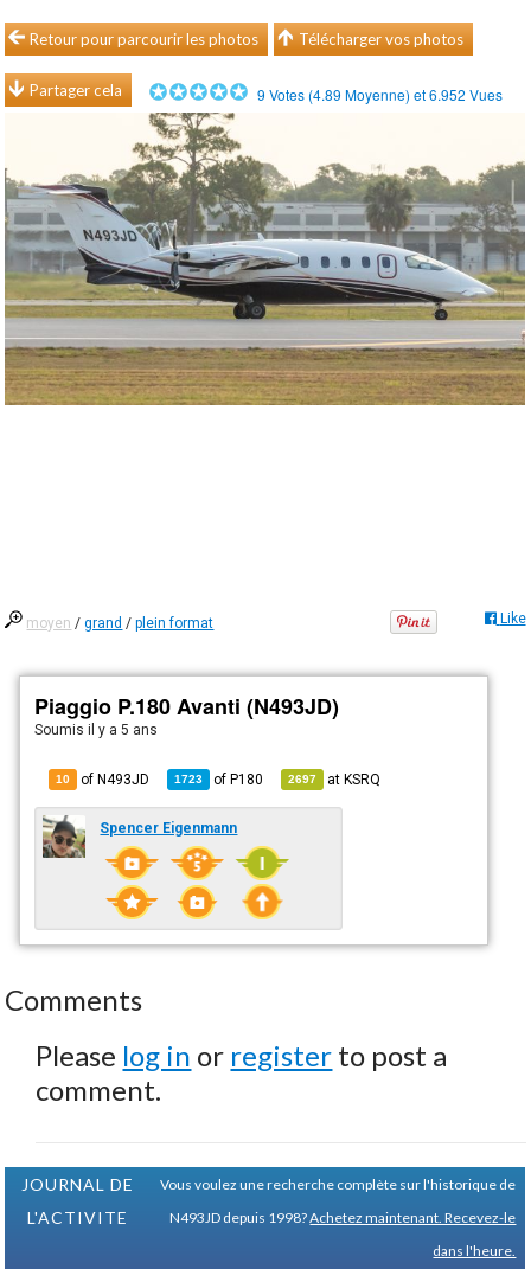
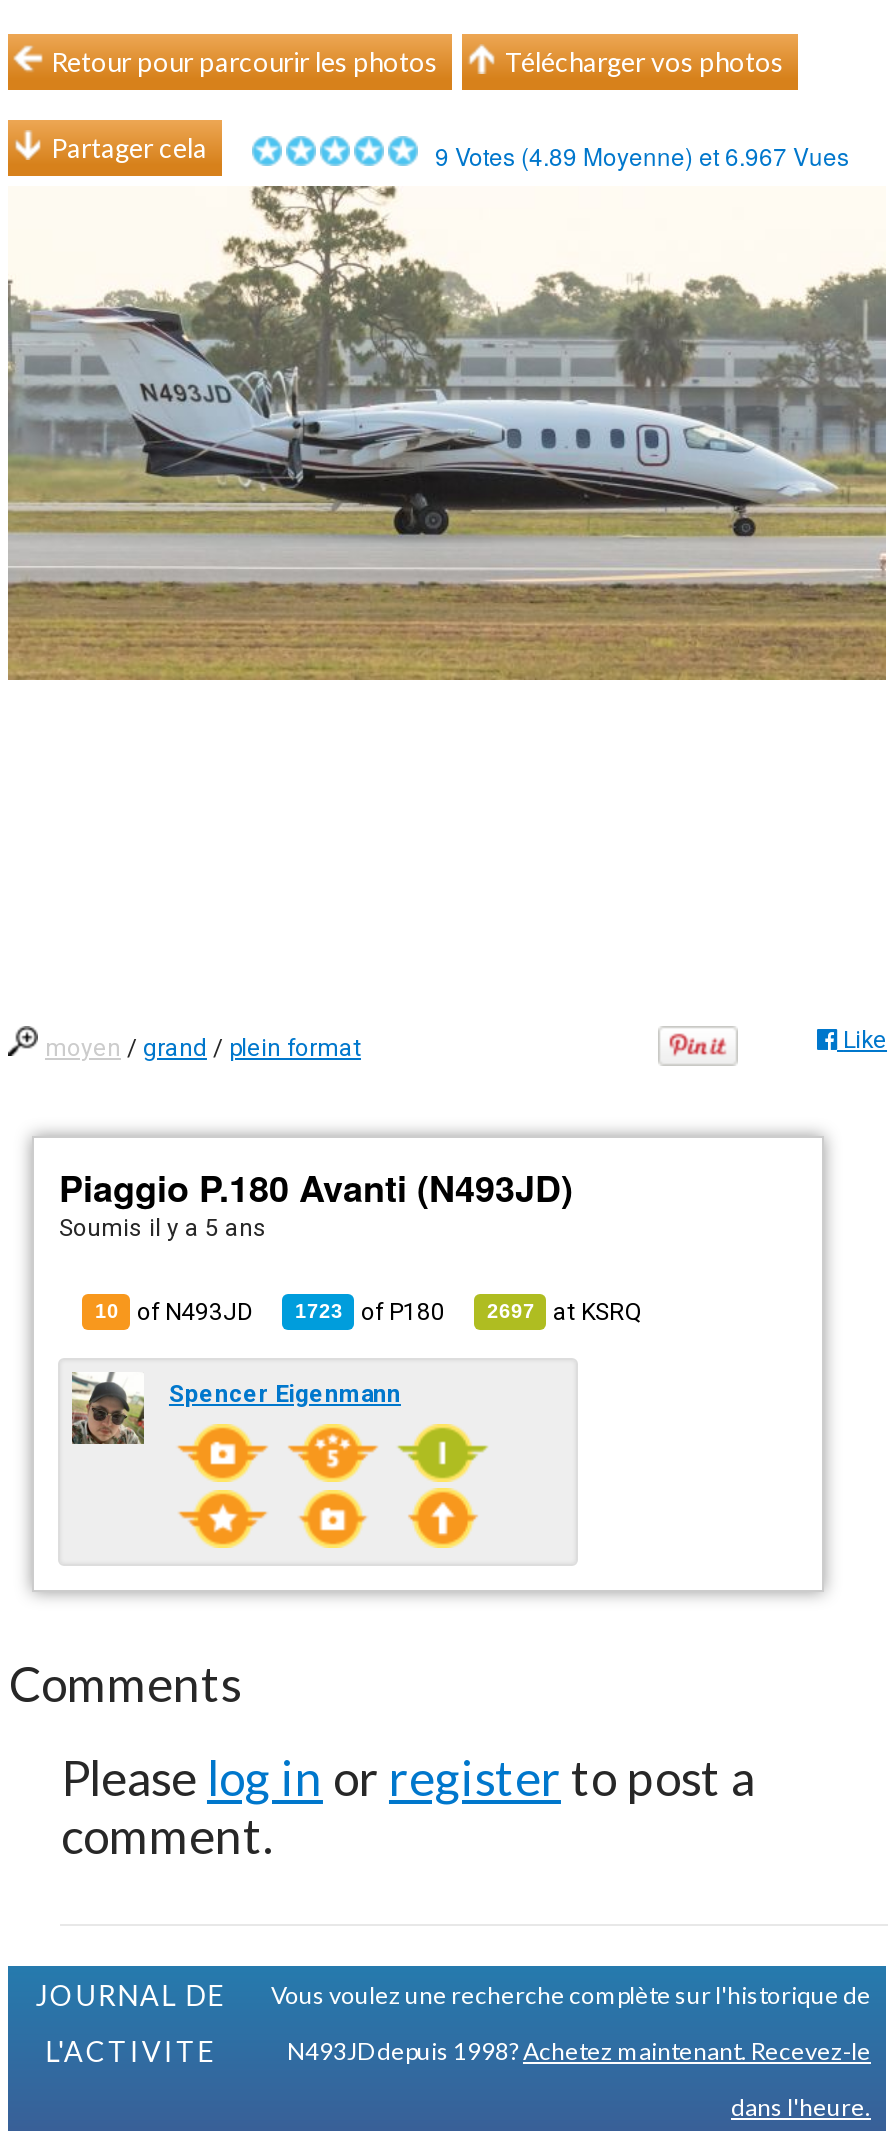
[258,84,510,104] 9 Votes (4.89 Moyenne) et 6.952 Vues -> [435,138,861,172] 9 Votes (4.89 Moyenne) et 6.967 Vues

